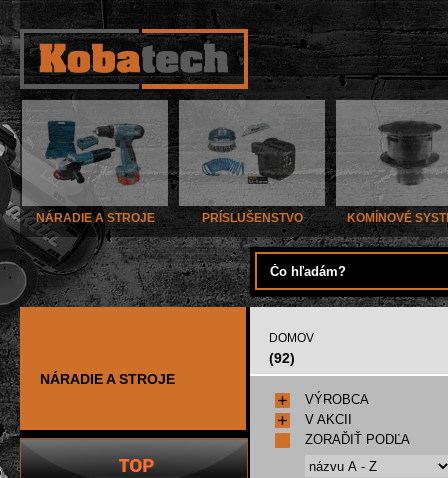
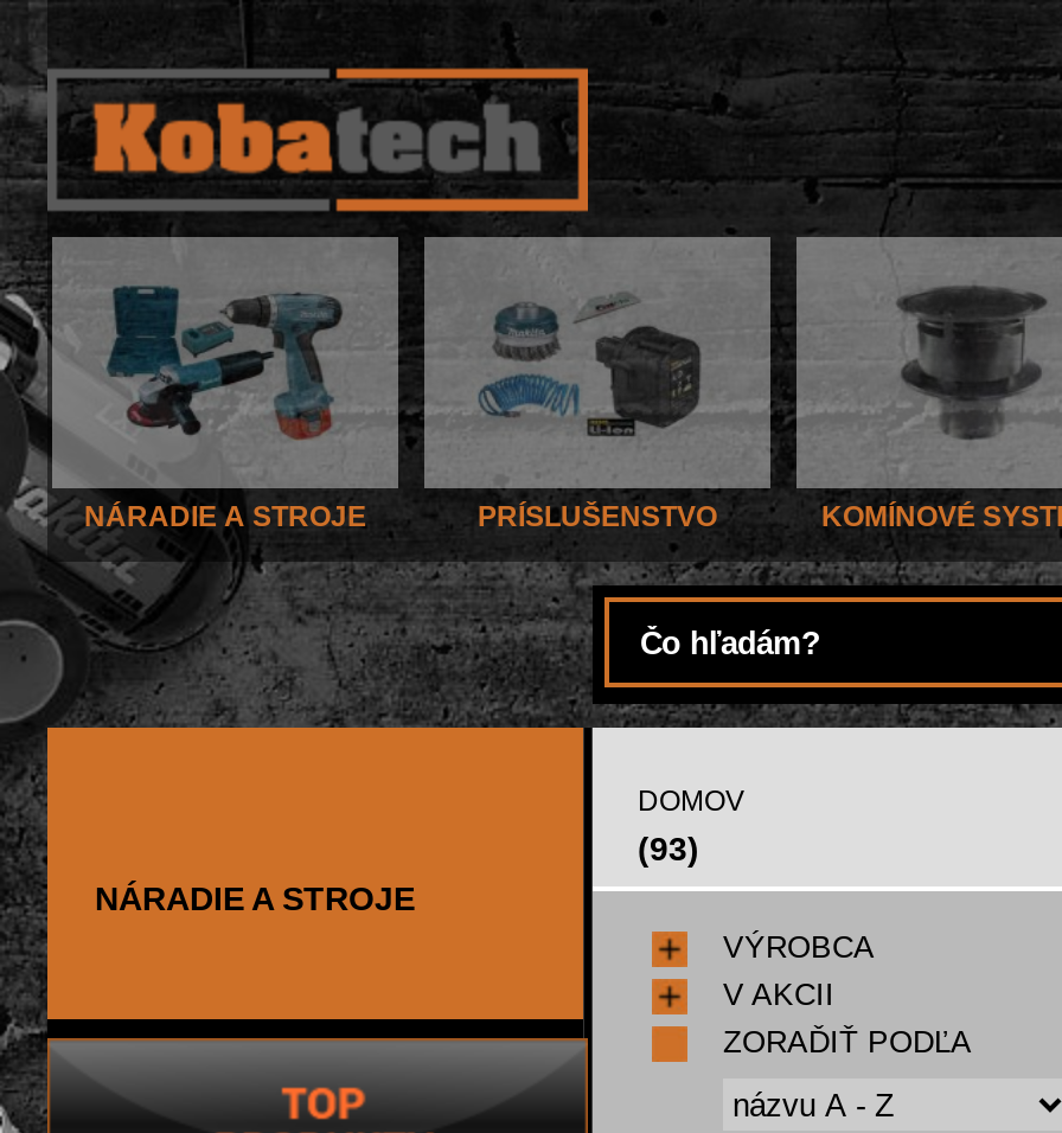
[269,350,295,366] (92) -> [638,830,699,868] (93)

